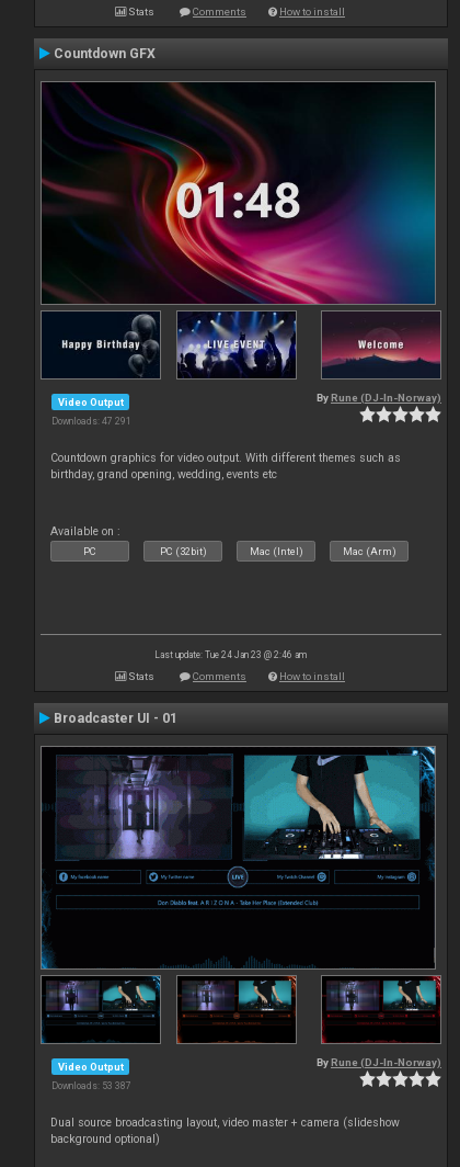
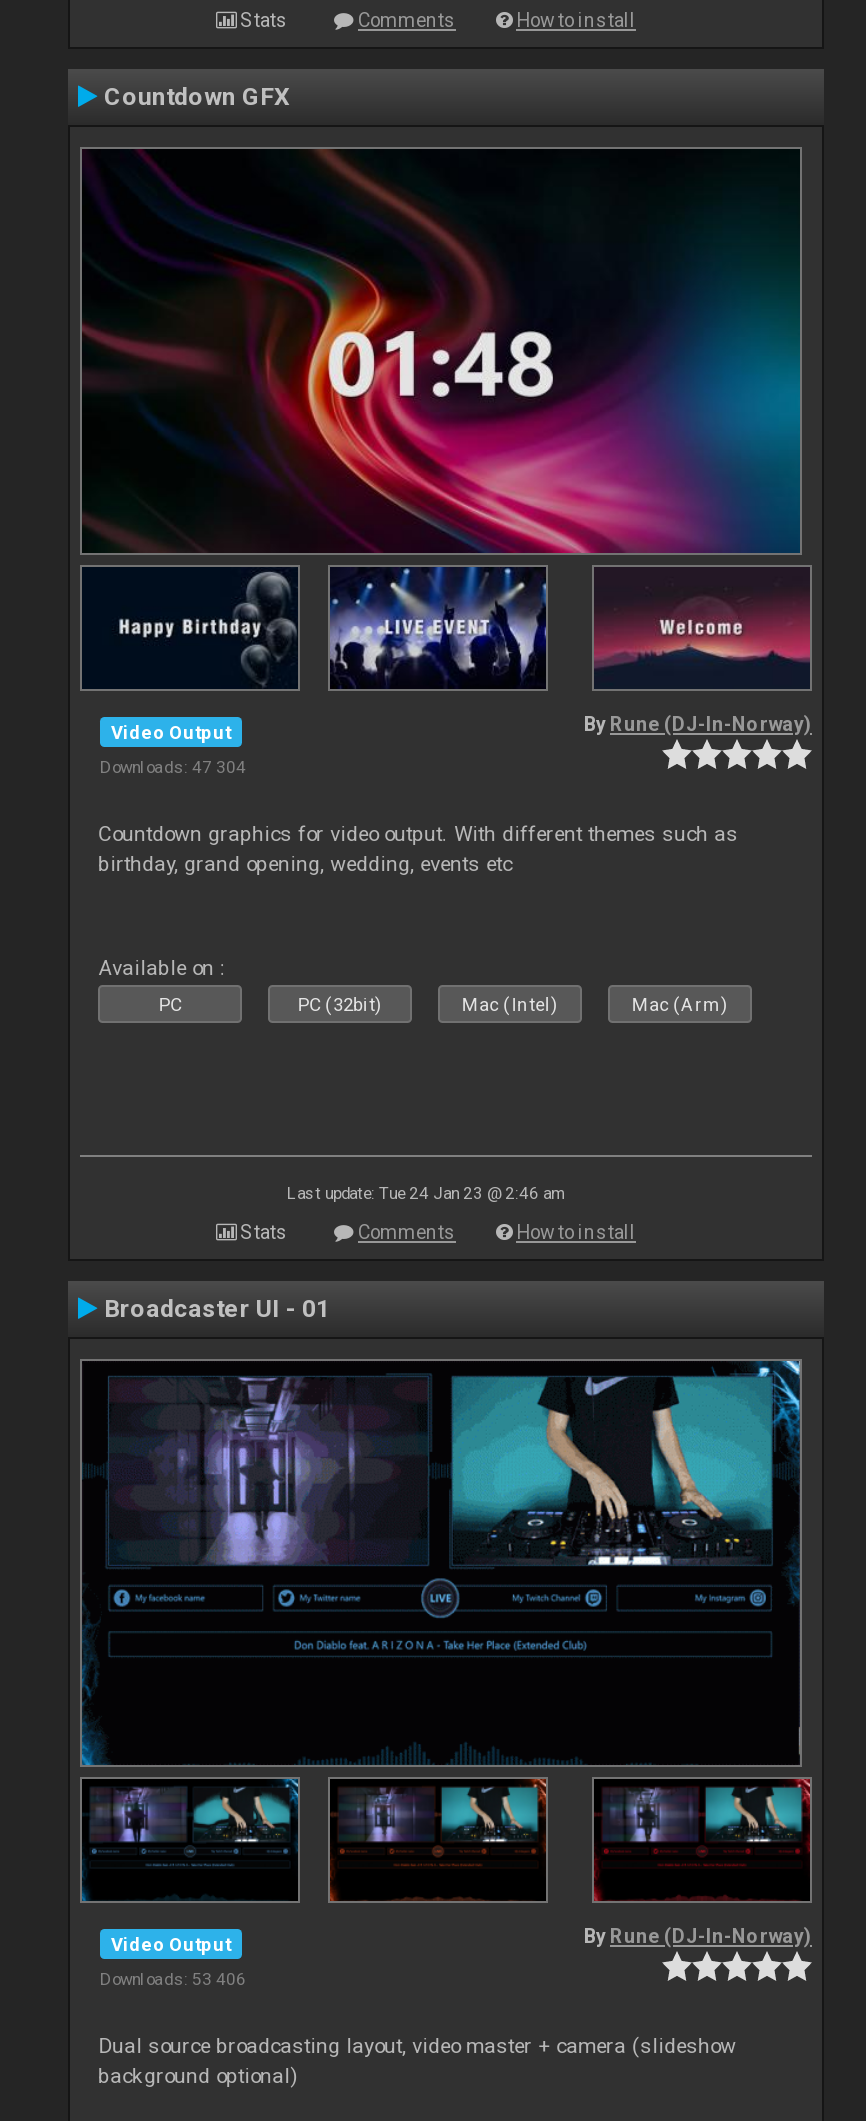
[51,416,131,427] Downloads: 47 291 -> [100,758,246,778] Downloads: 47 304
[51,1081,131,1092] Downloads: 53 387 -> [100,1970,246,1990] Downloads: 53 406

